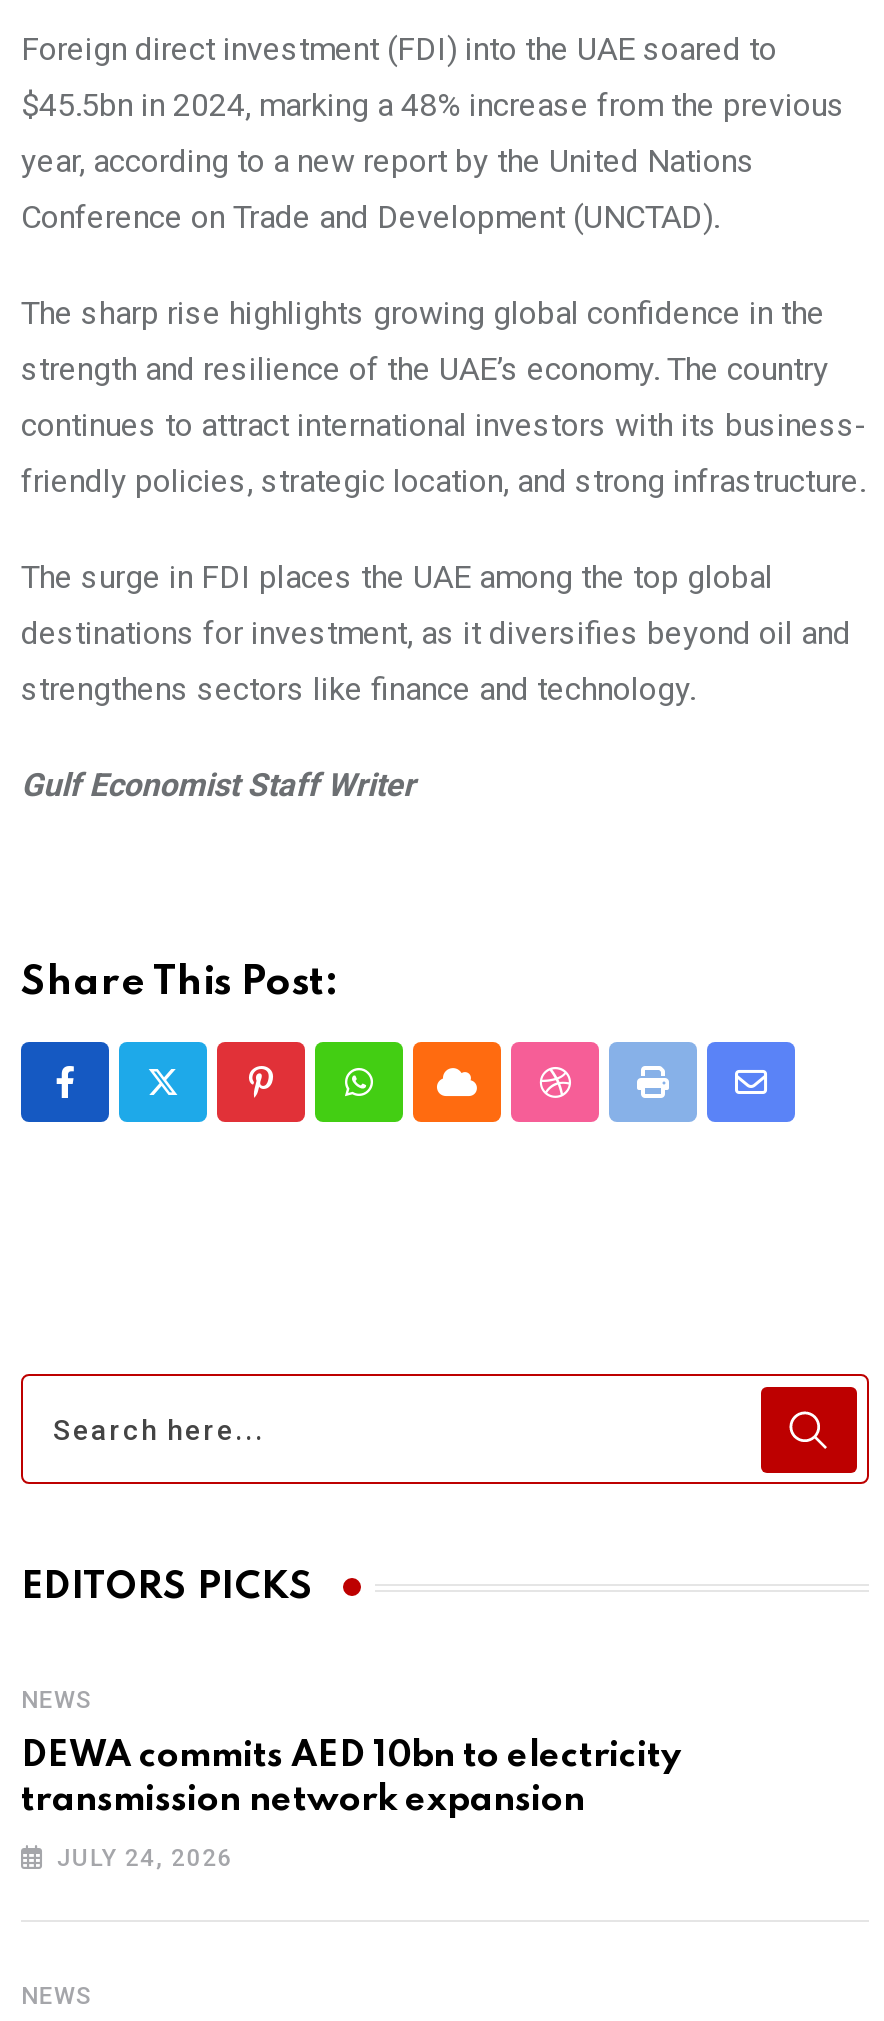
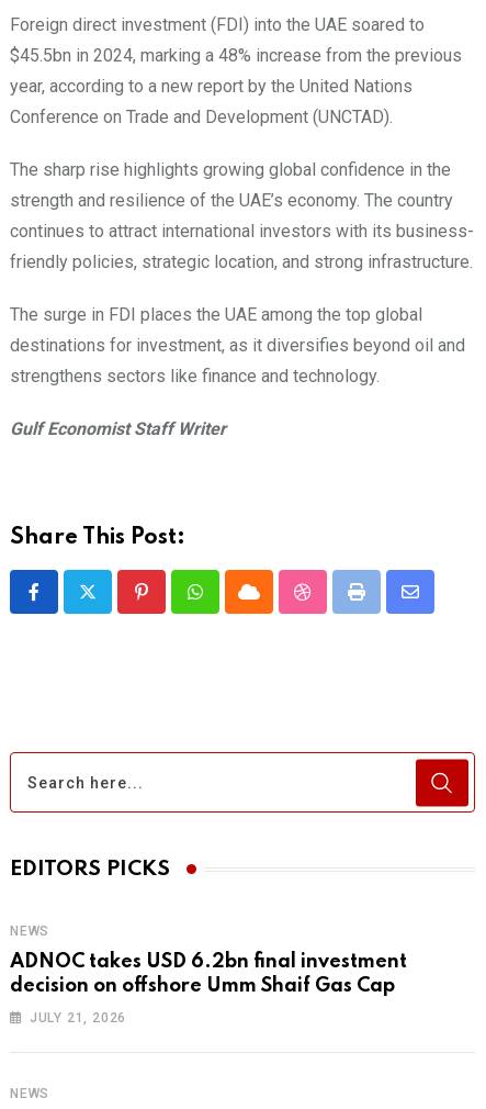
[21,1738,681,1818] DEWA commits AED 10bn to electricity | transmission network expansion -> [10,952,407,996] ADNOC takes USD 6.2bn final investment | decision on offshore Umm Shaif Gas Cap
[57,1844,233,1872] JULY 24, 2026 -> [29,1010,126,1026] JULY 21, 2026

